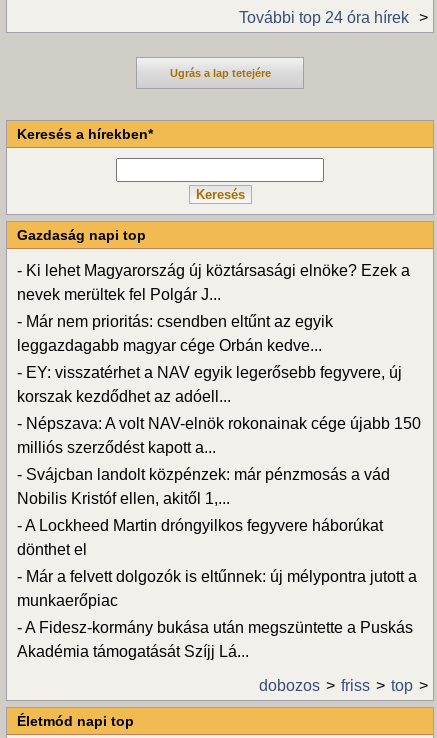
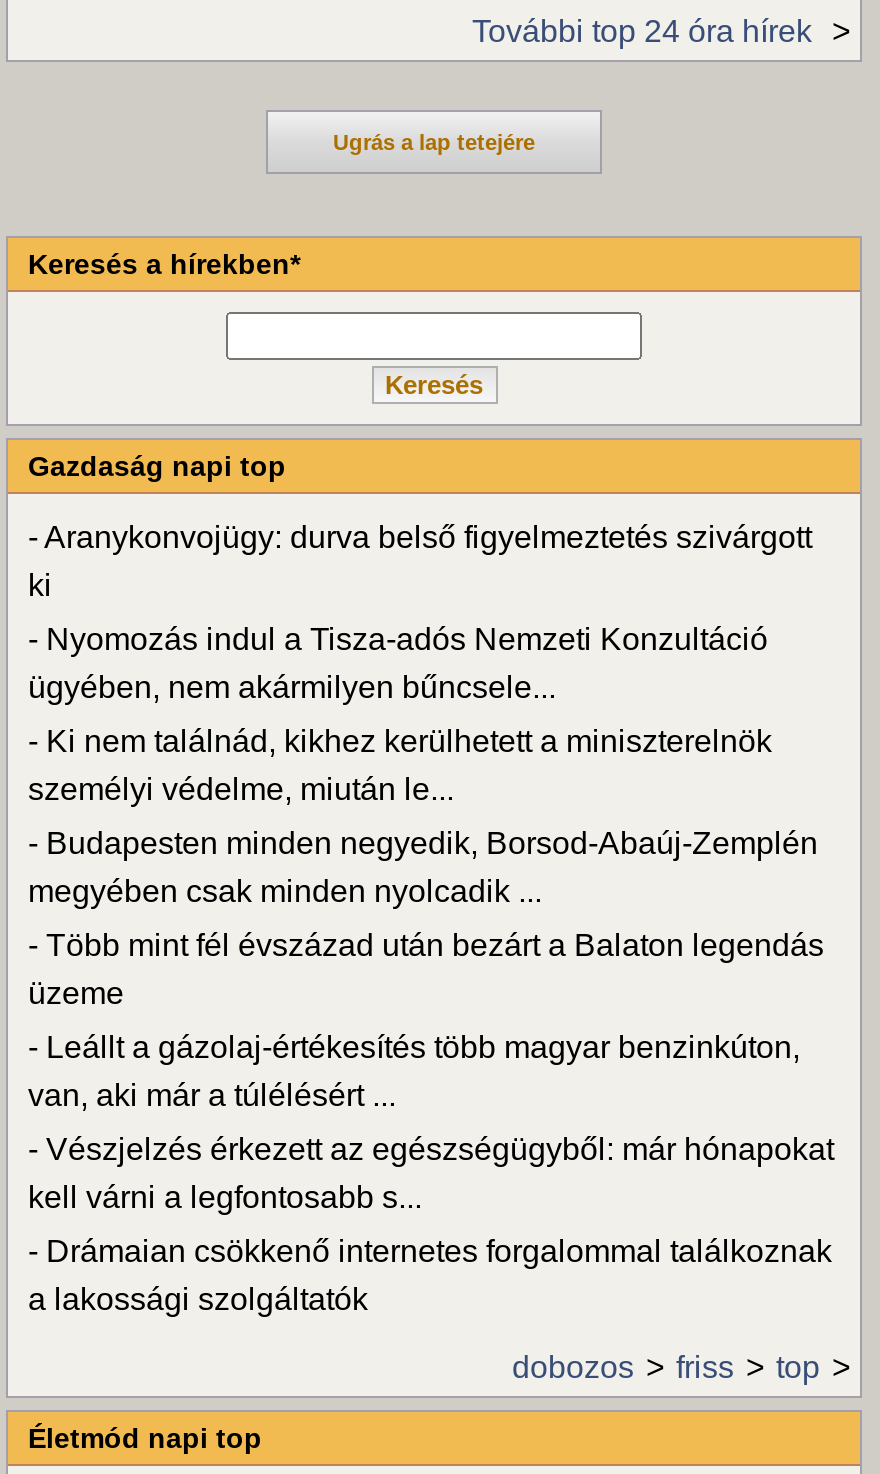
[17,262,410,303] - Ki lehet Magyarország új köztársasági elnöke? Ezek a | nevek merültek fel Polgár J... -> [28,520,812,602] - Aranykonvojügy: durva belső figyelmeztetés szivárgott | ki
[17,313,333,354] - Már nem prioritás: csendben eltűnt az egyik | leggazdagabb magyar cége Orbán kedve... -> [28,622,768,704] - Nyomozás indul a Tisza-adós Nemzeti Konzultáció | ügyében, nem akármilyen bűncsele...
[17,364,402,405] - EY: visszatérhet a NAV egyik legerősebb fegyvere, új | korszak kezdődhet az adóell... -> [28,724,772,806] - Ki nem találnád, kikhez kerülhetett a miniszterelnök | személyi védelme, miután le...
[17,415,421,456] - Népszava: A volt NAV-elnök rokonainak cége újabb 150 | milliós szerződést kapott a... -> [28,826,818,908] - Budapesten minden negyedik, Borsod-Abaúj-Zemplén | megyében csak minden nyolcadik ...
[17,466,390,507] - Svájcban landolt közpénzek: már pénzmosás a vád | Nobilis Kristóf ellen, akitől 1,... -> [28,928,824,1010] - Több mint fél évszázad után bezárt a Balaton legendás | üzeme
[17,517,383,558] - A Lockheed Martin dróngyilkos fegyvere háborúkat | dönthet el -> [28,1030,800,1112] - Leállt a gázolaj-értékesítés több magyar benzinkúton, | van, aki már a túlélésért ...
[17,568,417,609] - Már a felvett dolgozók is eltűnnek: új mélypontra jutott a | munkaerőpiac -> [28,1132,834,1214] - Vészjelzés érkezett az egészségügyből: már hónapokat | kell várni a legfontosabb s...
[17,619,413,660] - A Fidesz-kormány bukása után megszüntette a Puskás | Akadémia támogatását Szíjj Lá... -> [28,1234,832,1316] - Drámaian csökkenő internetes forgalommal találkoznak | a lakossági szolgáltatók

